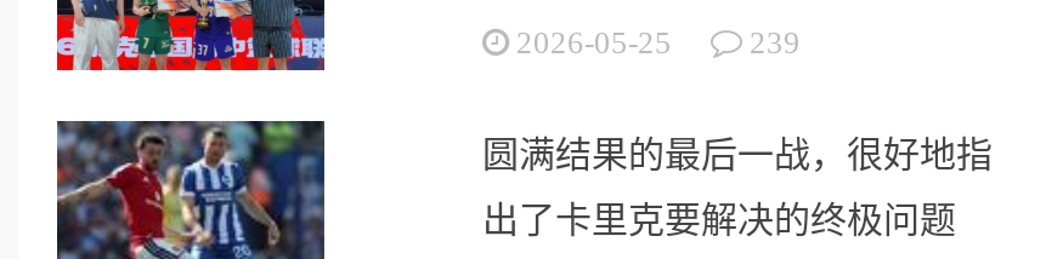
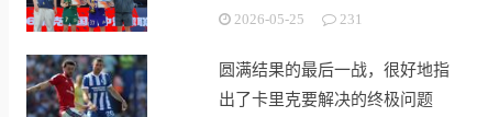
[742,26,801,57] 239 -> [336,12,363,26] 231

